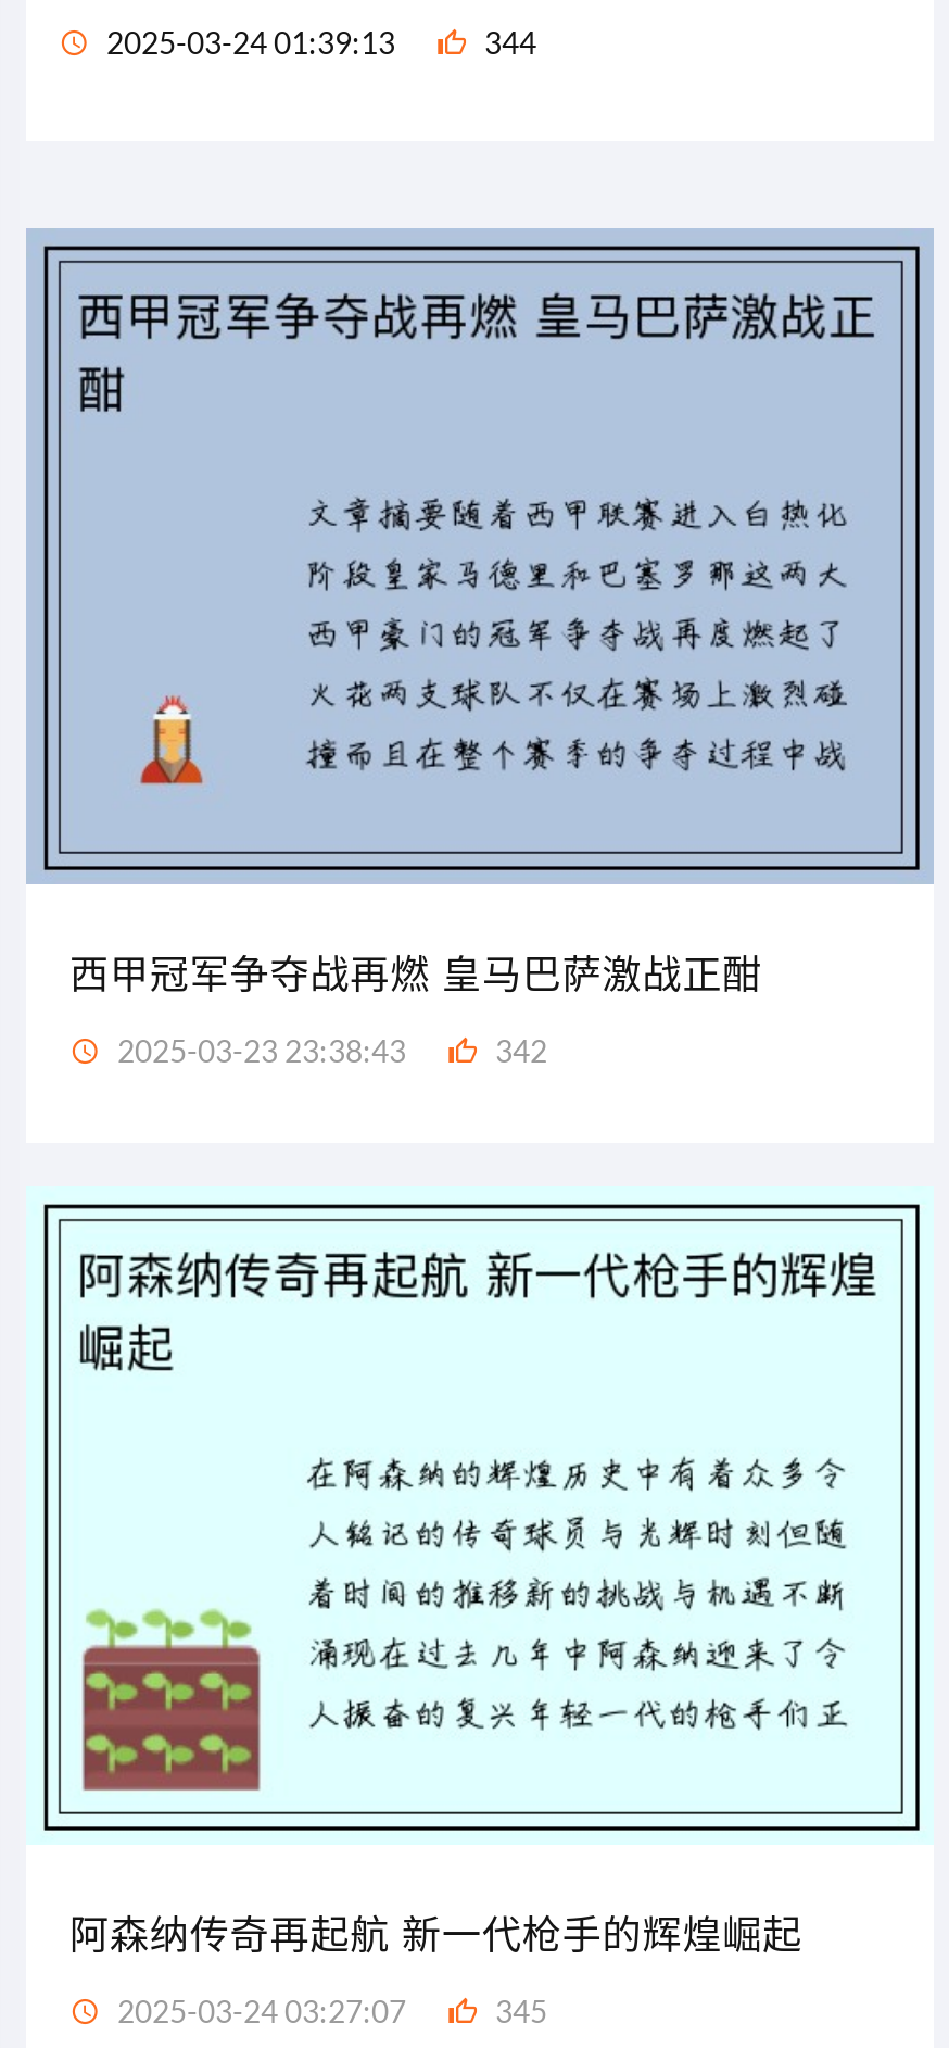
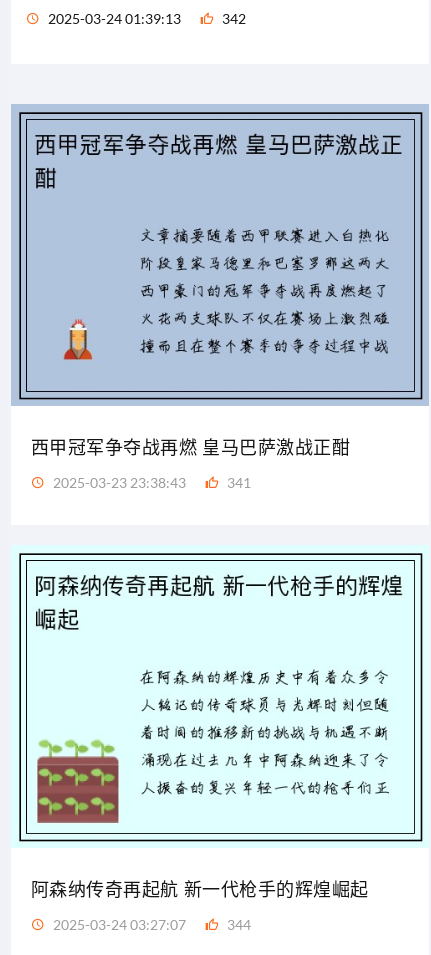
[484,23,536,60] 344 -> [222,10,246,27] 342
[495,1033,547,1070] 342 -> [227,474,251,491] 341
[495,1993,547,2030] 345 -> [227,916,251,933] 344

